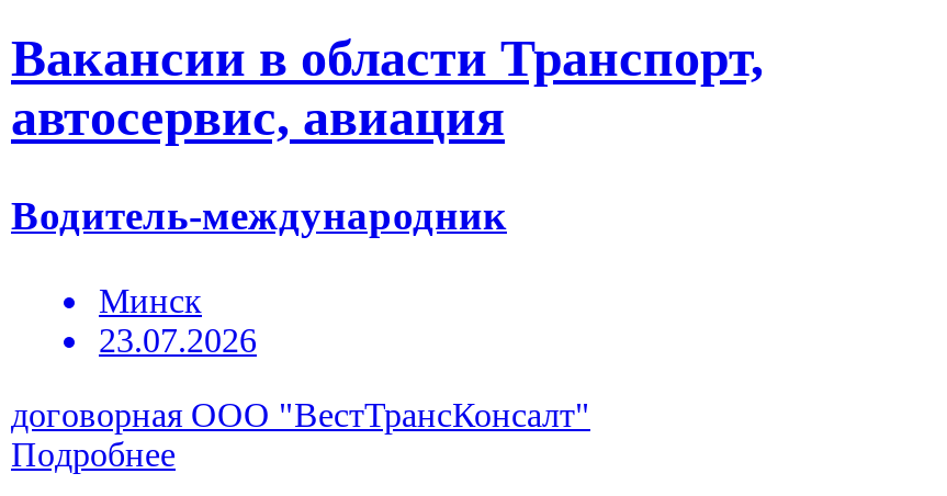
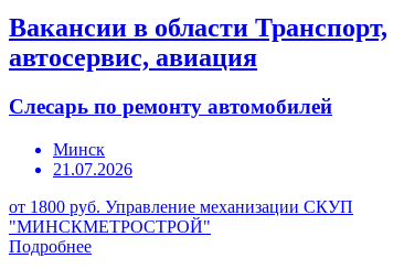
[11,192,507,238] Водитель-международник -> [9,95,332,118] Слесарь по ремонту автомобилей
[99,321,257,358] 23.07.2026 -> [53,160,132,178] 21.07.2026
[11,395,590,433] договорная ООО "ВестТрансКонсалт" -> [9,197,353,236] от 1800 руб. Управление механизации СКУП | "МИНСКМЕТРОСТРОЙ"

